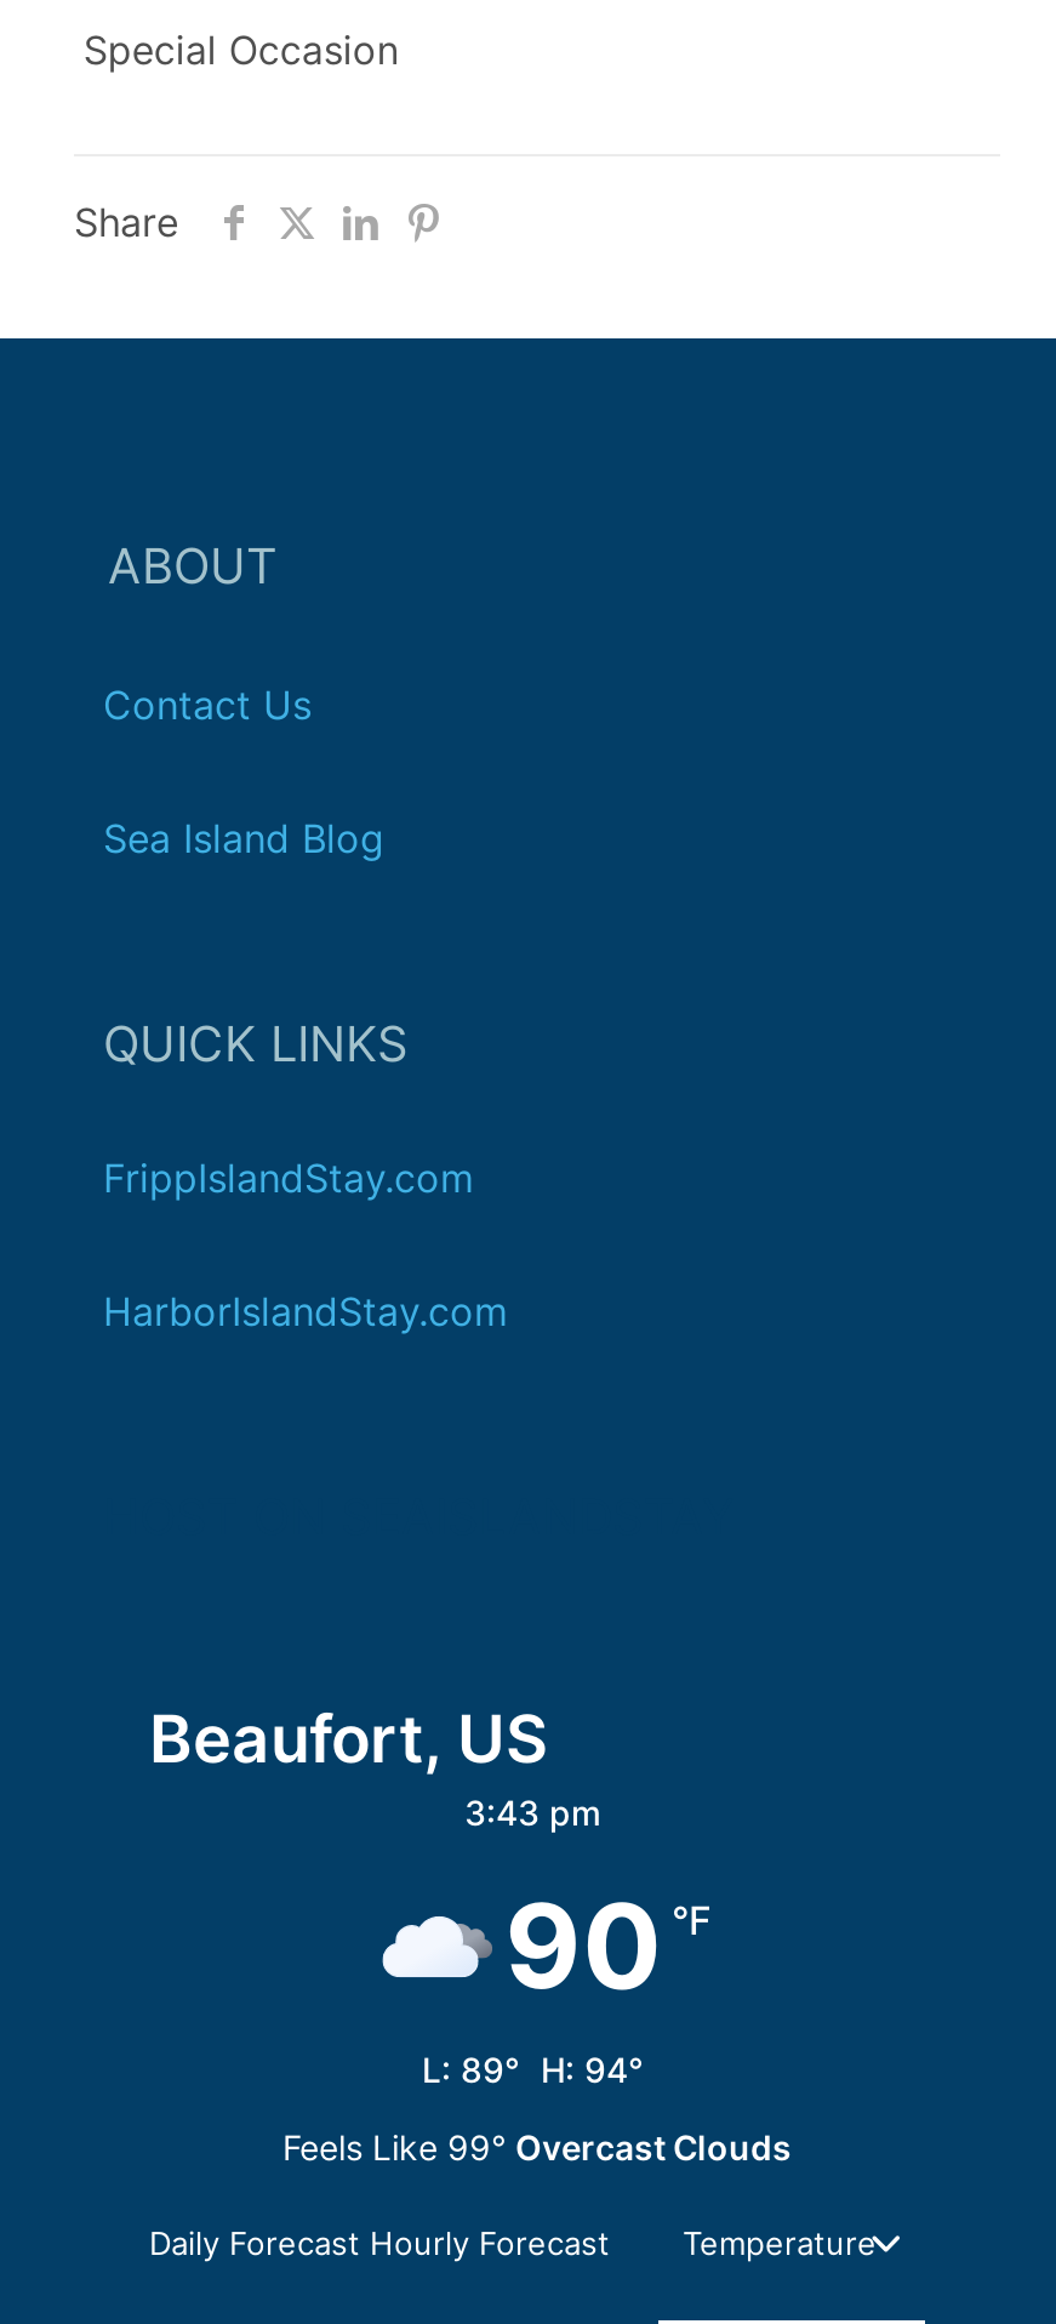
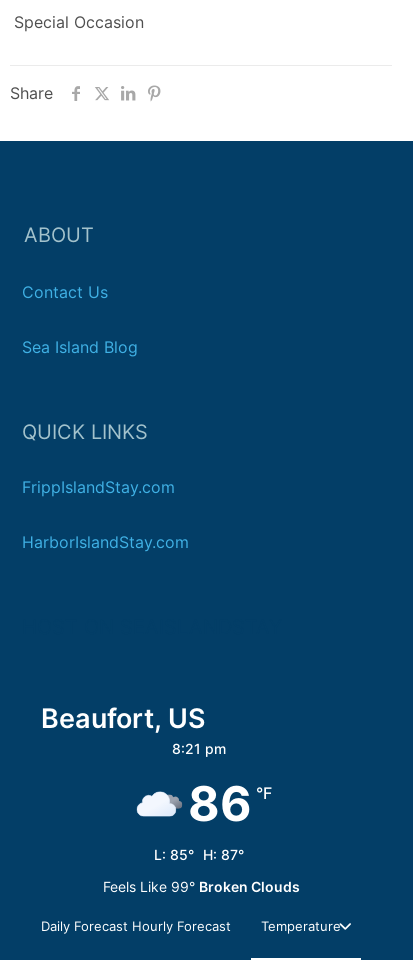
[464,1791,600,1833] 3:43 pm -> [172,740,226,757] 8:21 pm
[504,1874,710,2017] 90 °F -> [188,774,272,833] 86 °F
[422,2048,643,2090] L: 89° H: 94° -> [154,846,244,863] L: 85° H: 87°
[282,2126,792,2167] Feels Like 99° Overcast Clouds -> [102,878,299,895] Feels Like 99° Broken Clouds

